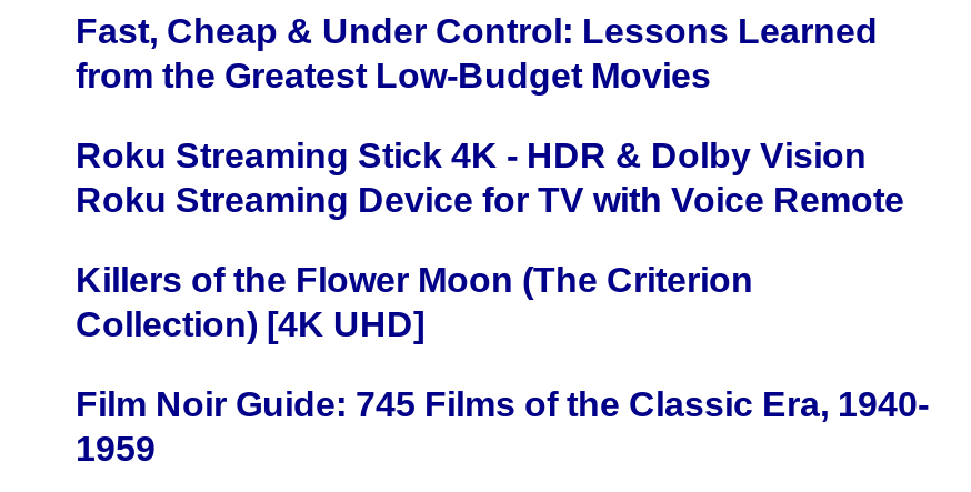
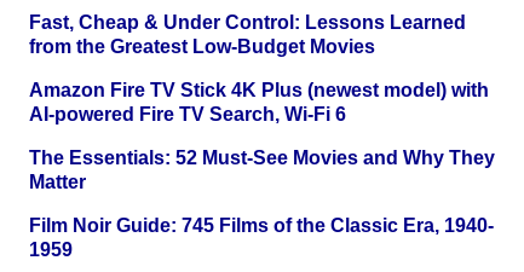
[76,137,904,219] Roku Streaming Stick 4K - HDR & Dolby Vision | Roku Streaming Device for TV with Voice Remote -> [29,80,489,125] Amazon Fire TV Stick 4K Plus (newest model) with | AI-powered Fire TV Search, Wi-Fi 6
[76,262,753,344] Killers of the Flower Moon (The Criterion | Collection) [4K UHD] -> [29,148,495,193] The Essentials: 52 Must-See Movies and Why They | Matter

